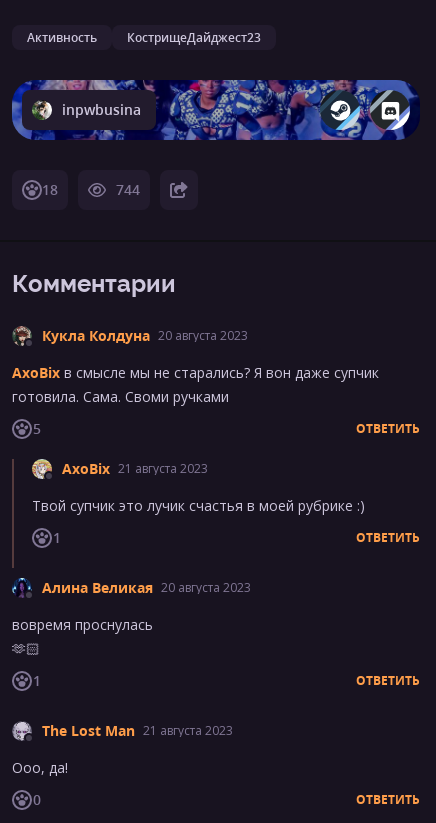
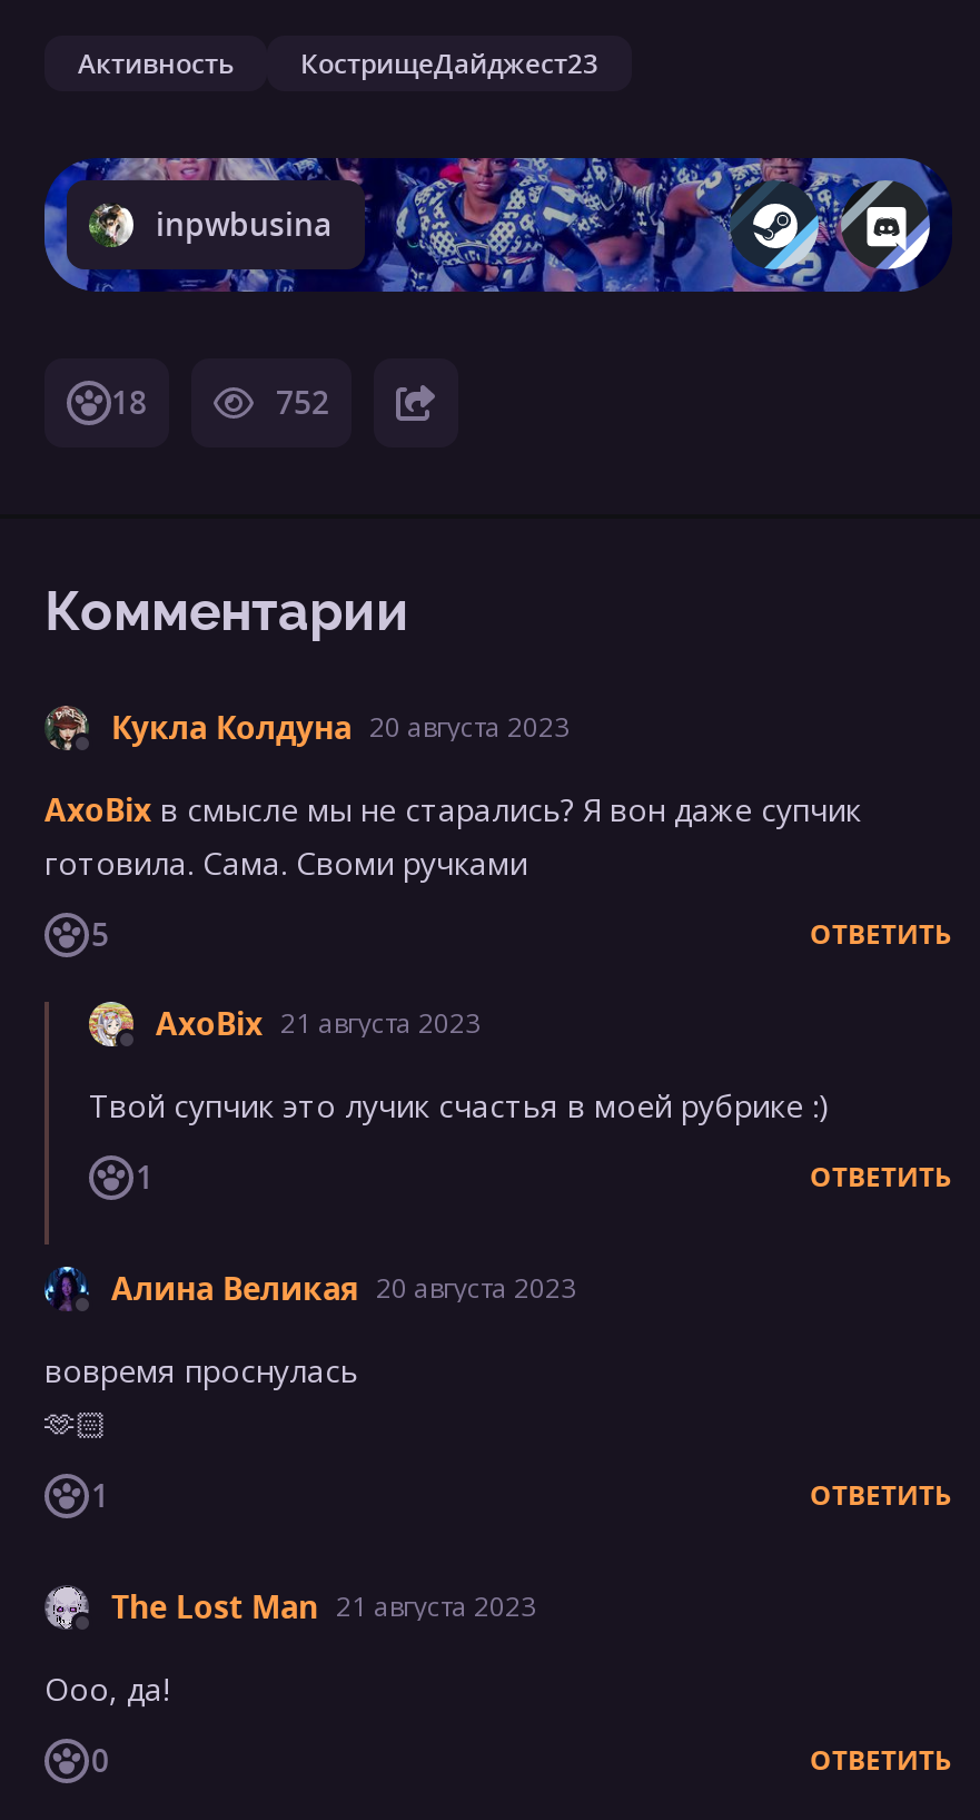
[116,180,140,199] 744 -> [276,381,329,423] 752

